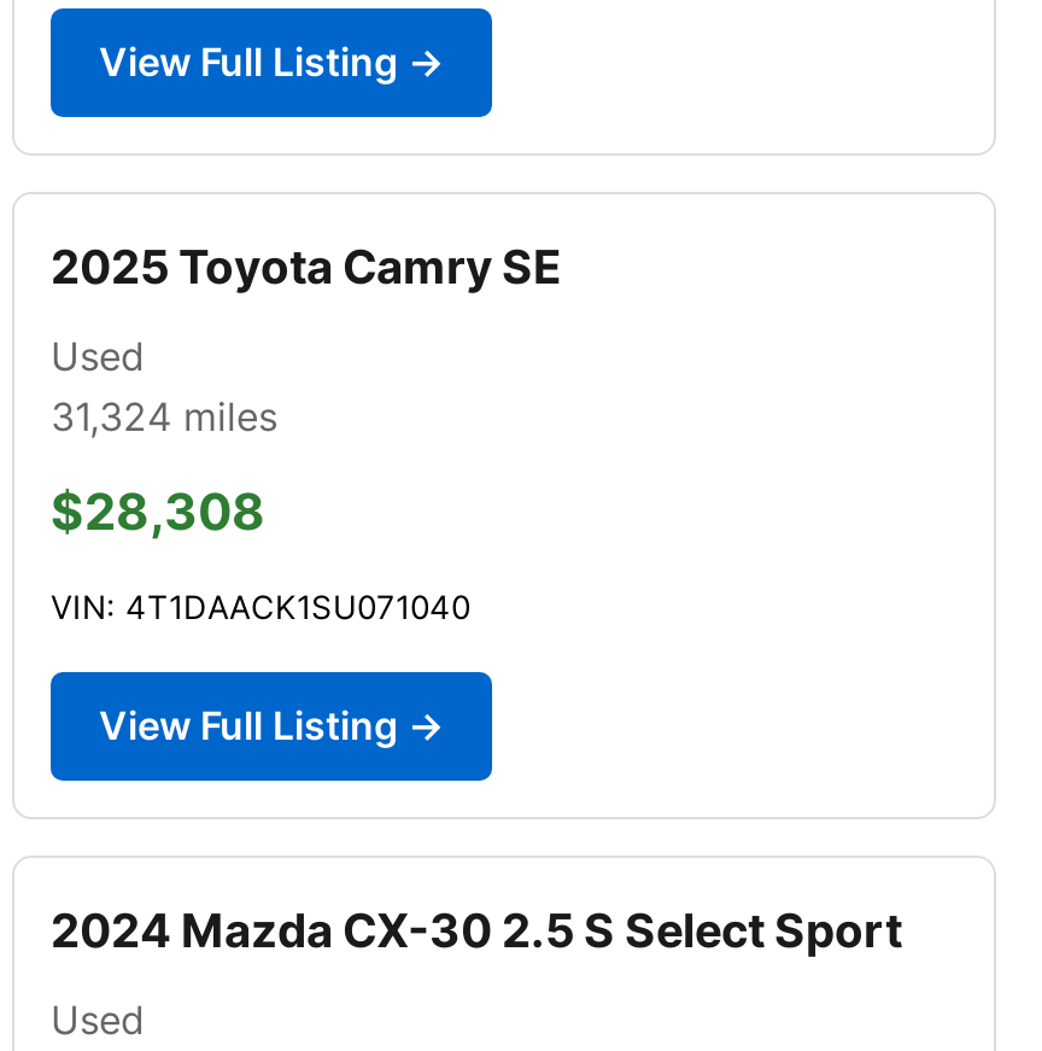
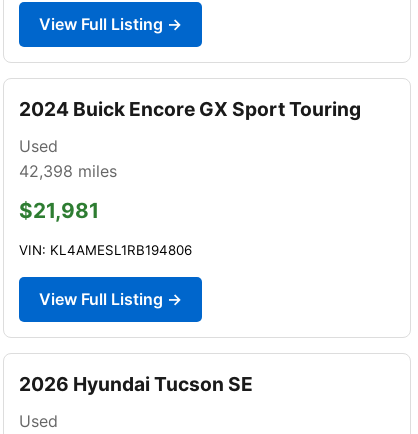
[51,237,562,295] 2025 Toyota Camry SE -> [19,97,361,121] 2024 Buick Encore GX Sport Touring
[51,392,277,440] 31,324 miles -> [19,161,117,181] 42,398 miles
[51,481,265,542] $28,308 -> [19,198,99,223] $21,981
[51,587,470,626] VIN: 4T1DAACK1SU071040 -> [19,242,192,258] VIN: KL4AMESL1RB194806
[51,901,902,959] 2024 Mazda CX-30 2.5 S Select Sport -> [19,372,253,396] 2026 Hyundai Tucson SE

